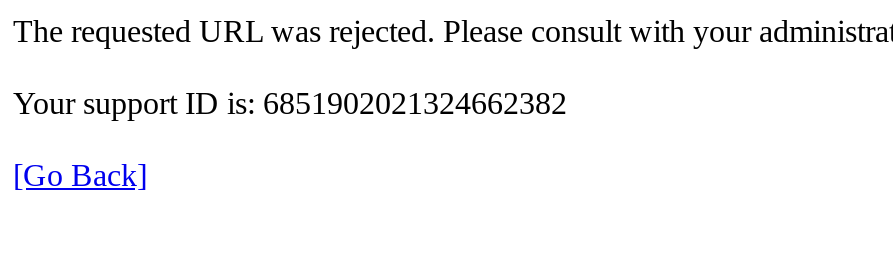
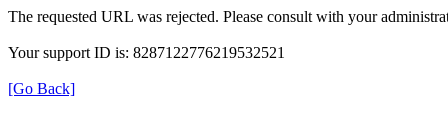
[13,86,567,120] Your support ID is: 6851902021324662382 -> [8,44,285,61] Your support ID is: 8287122776219532521

